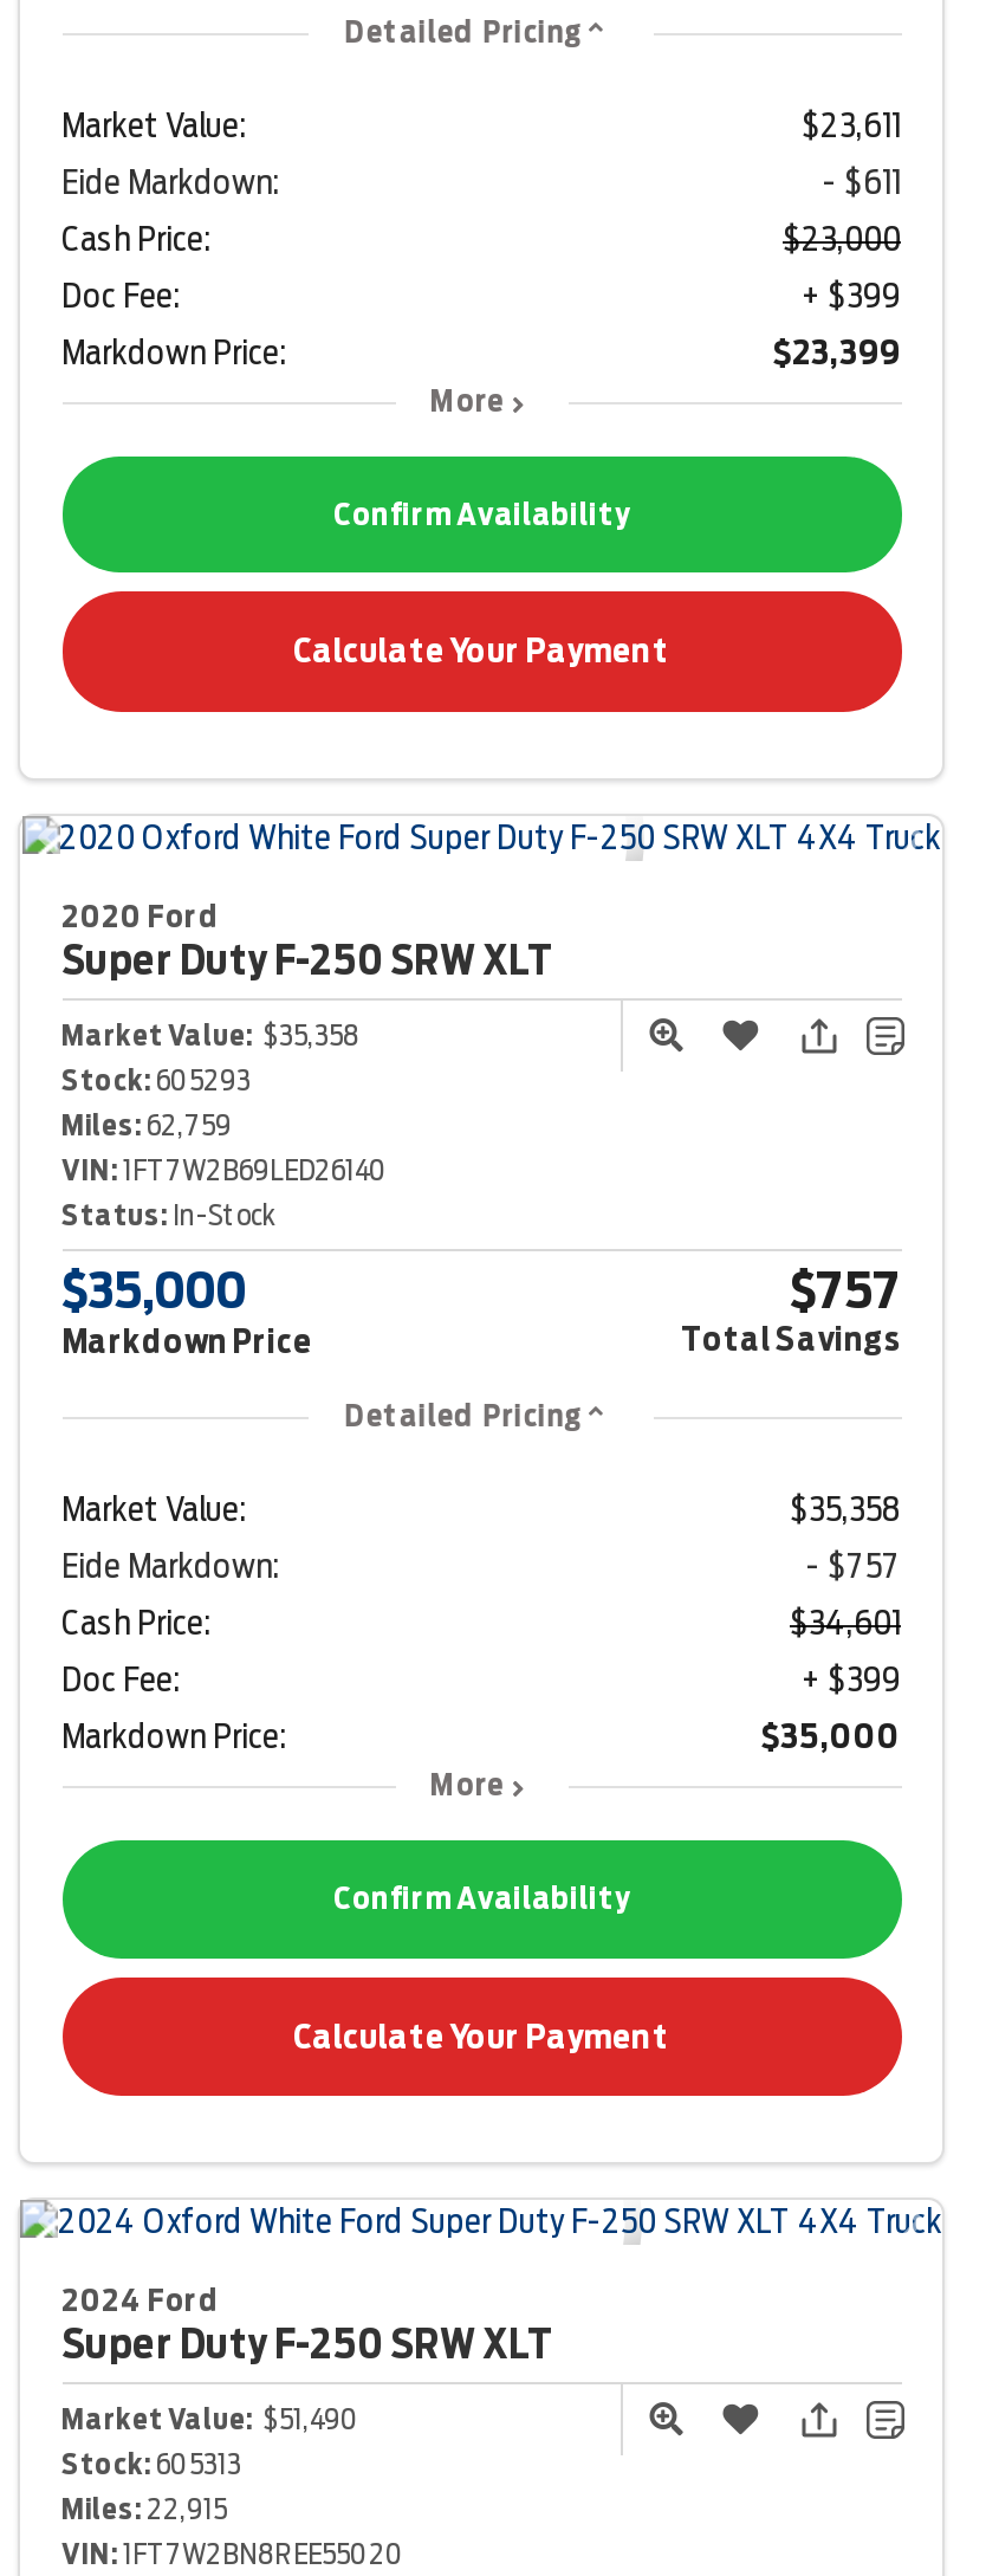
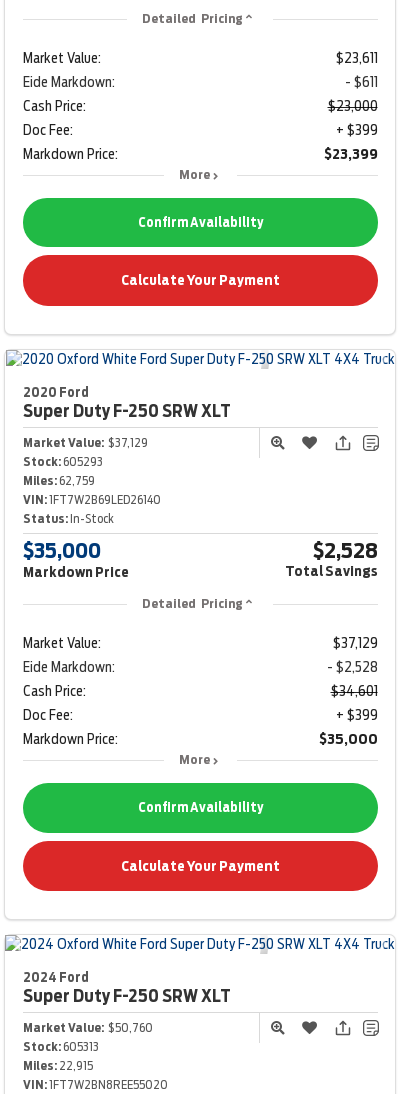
[61,1017,359,1053] Market Value: $35,358 -> [22,435,147,450] Market Value: $37,129
[790,1261,901,1320] $757 -> [312,538,377,563] $2,528
[790,1490,901,1528] $35,358 -> [332,635,377,651] $37,129
[806,1547,901,1585] - $757 -> [326,659,377,675] - $2,528
[61,2402,359,2437] Market Value: $51,490 -> [22,1020,152,1035] Market Value: $50,760

